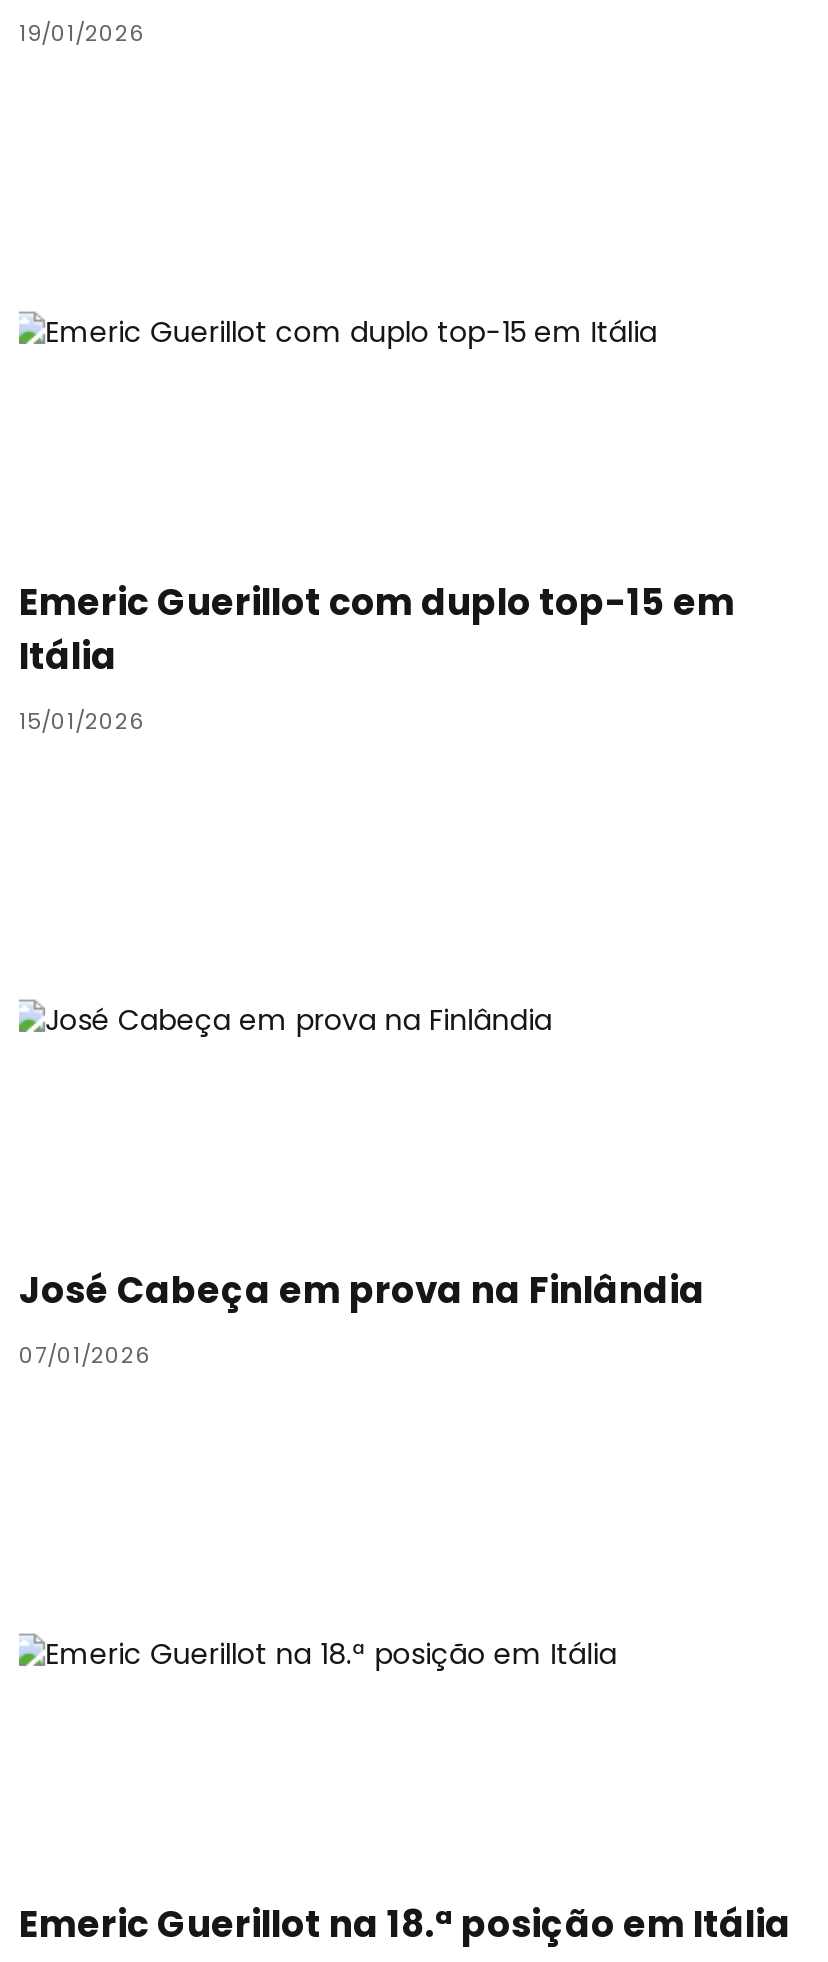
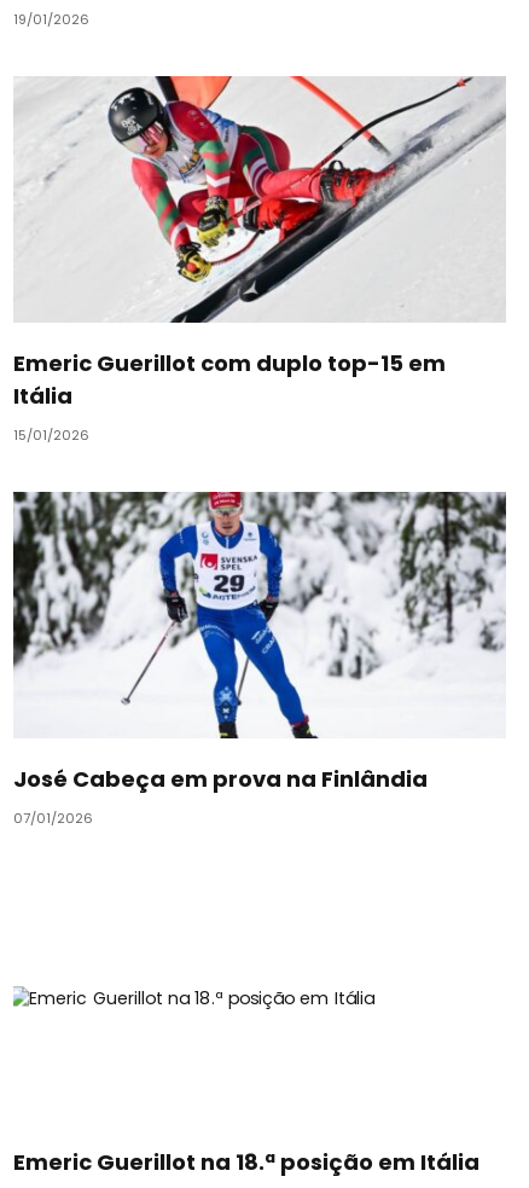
none -> [13,75,507,324] [image]
none -> [12,491,507,740] [image]

